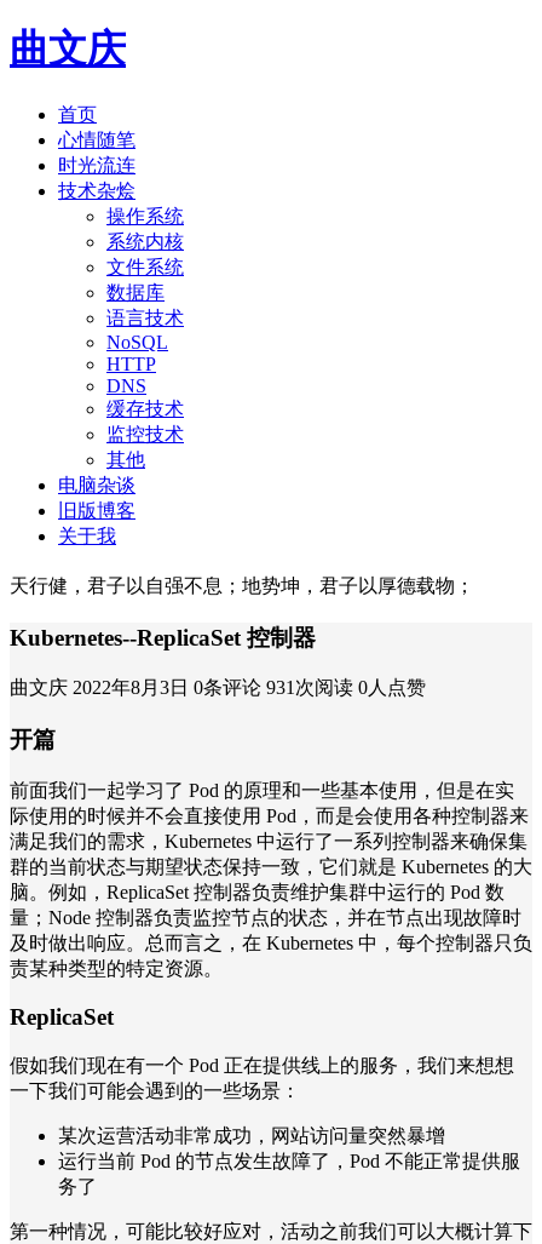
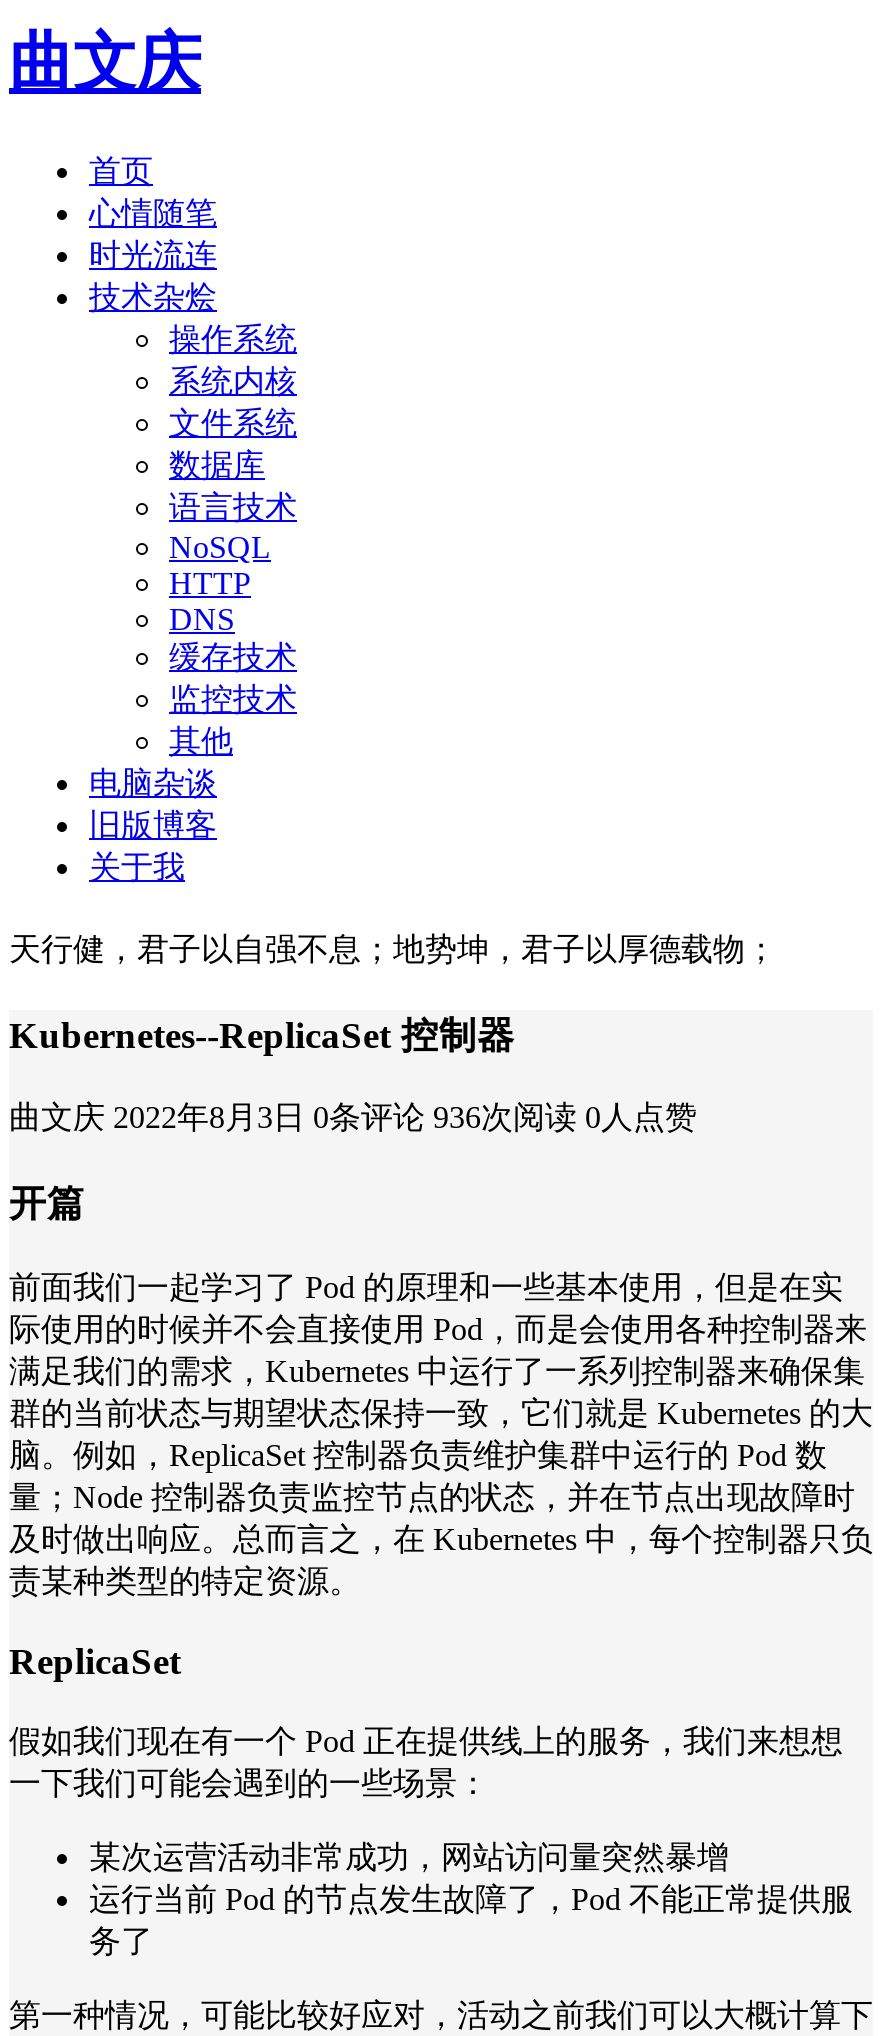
[10,677,426,698] 曲文庆2022年8月3日0条评论931次阅读0人点赞 -> [9,1100,697,1134] 曲文庆2022年8月3日0条评论936次阅读0人点赞

